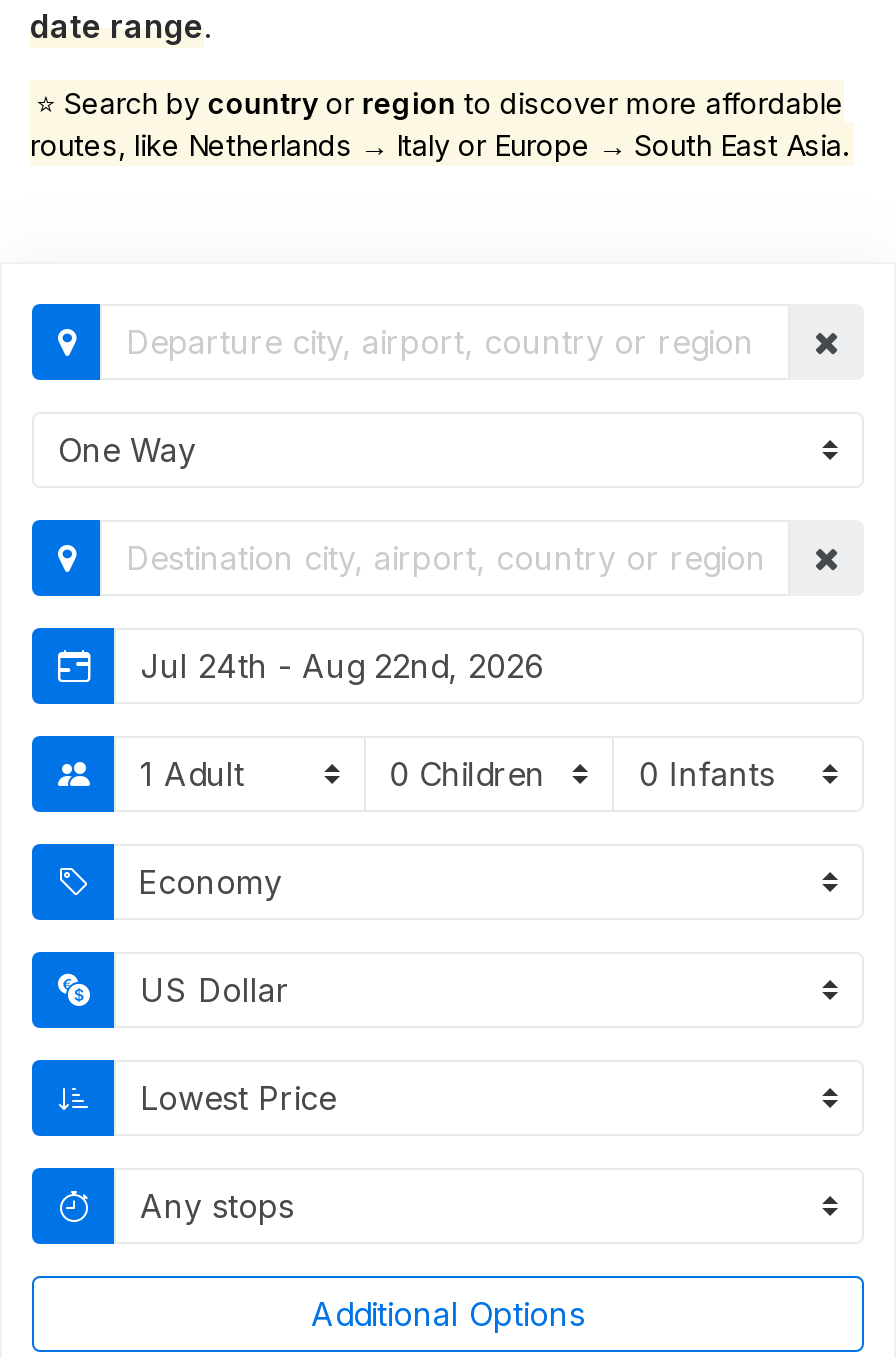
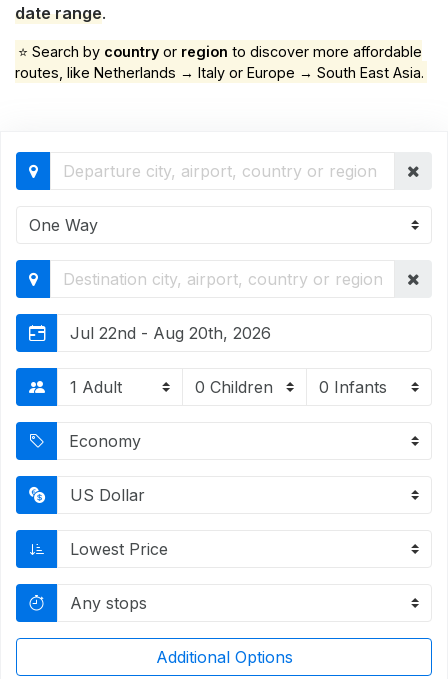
[140,645,544,685] Jul 24th - Aug 22nd, 2026 -> [70,323,271,343] Jul 22nd - Aug 20th, 2026

